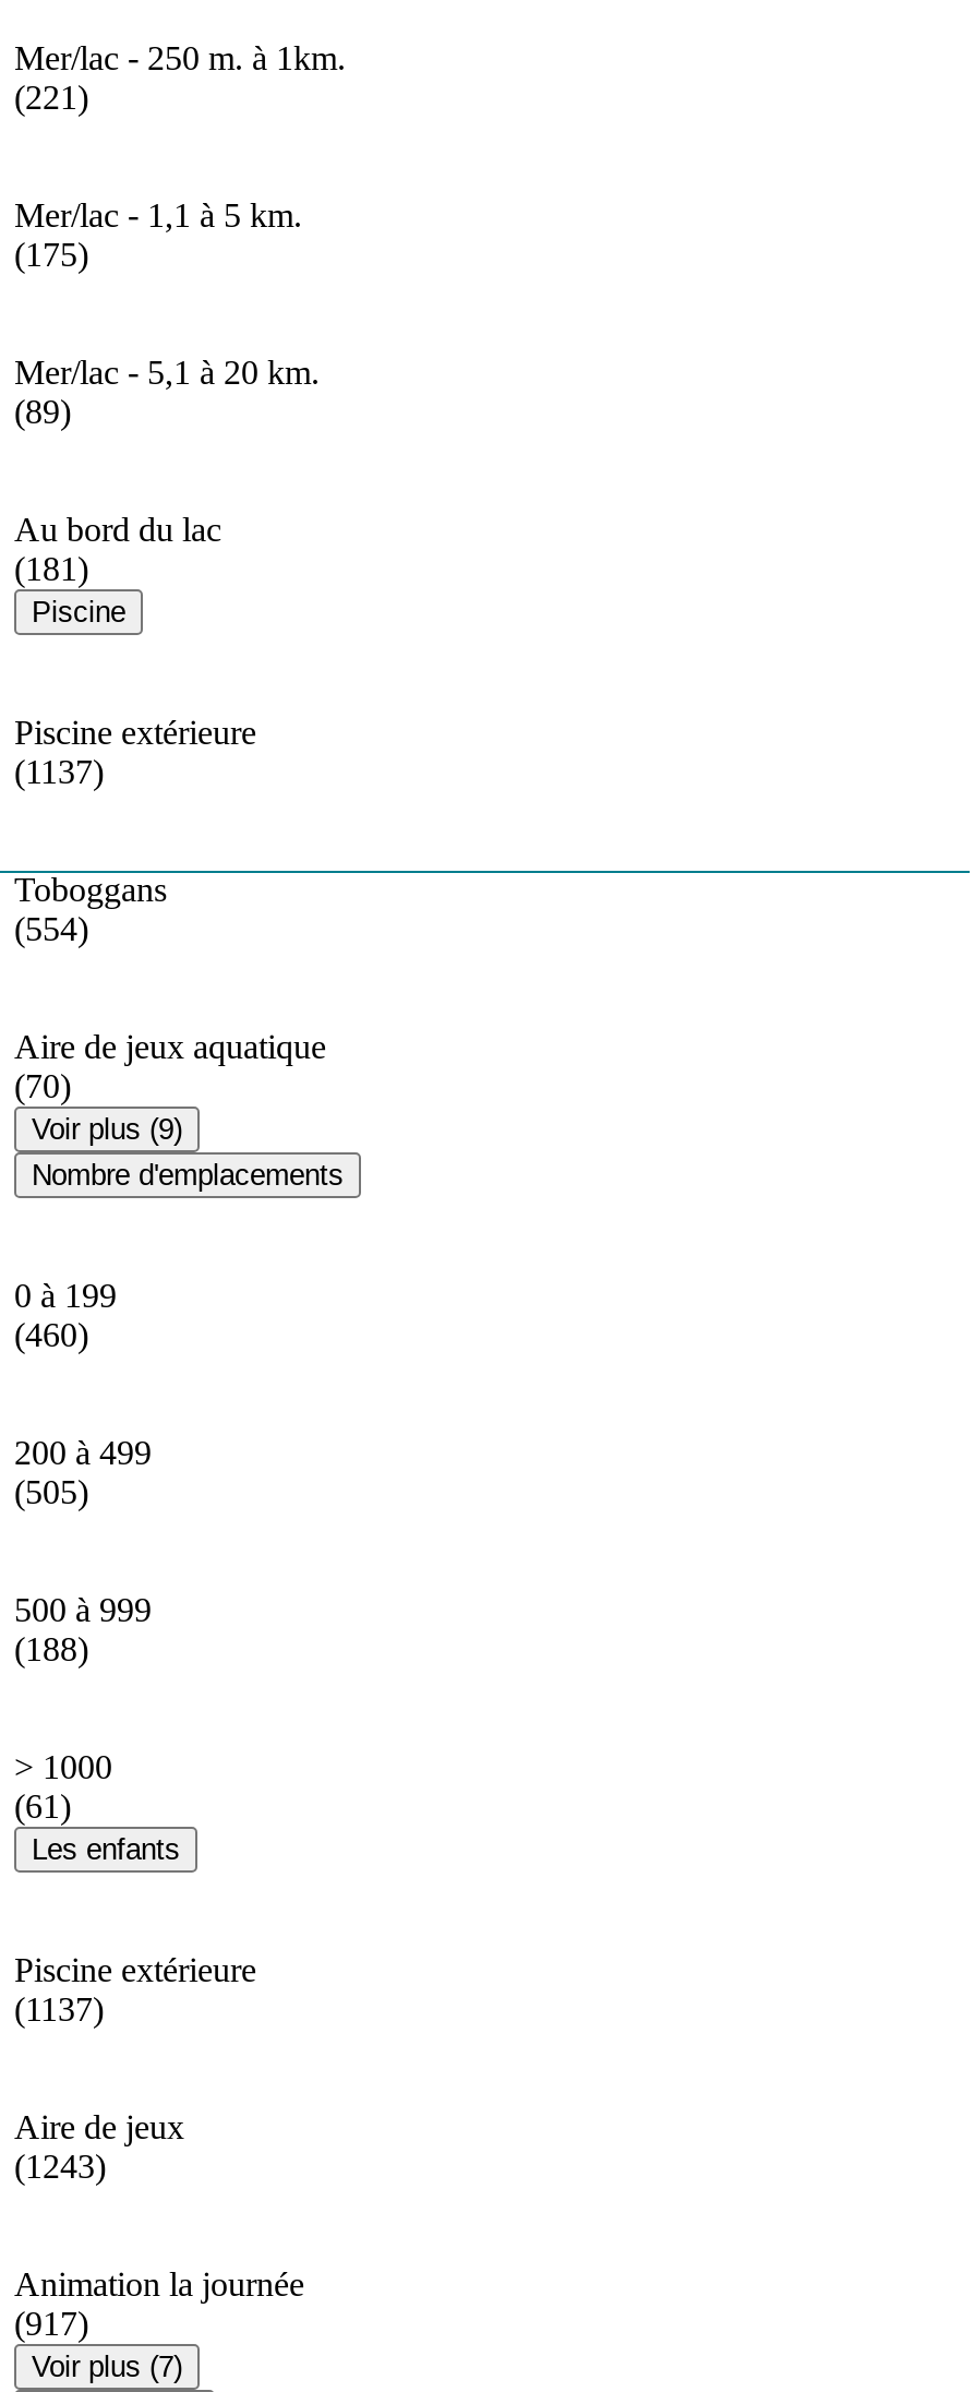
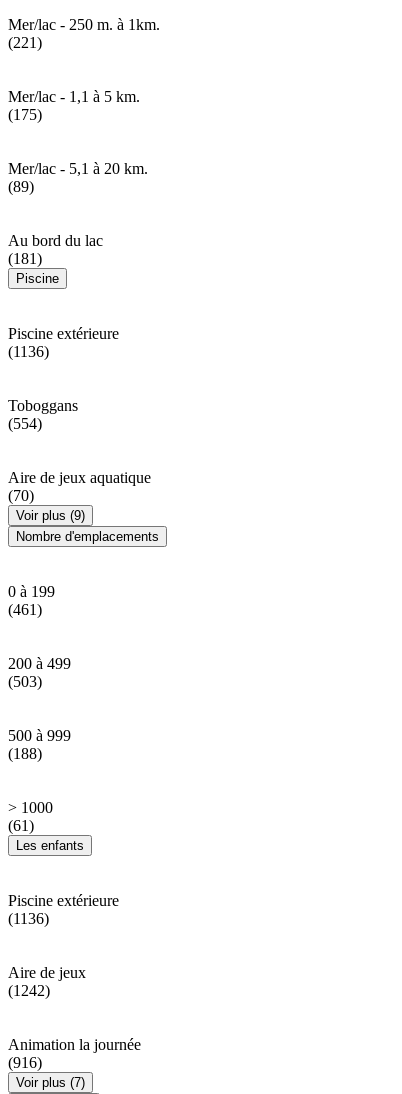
[14,753,104,790] (1137) -> [8,343,49,360] (1136)
[14,1316,88,1353] (460) -> [8,601,42,618] (461)
[14,1473,88,1510] (505) -> [8,673,42,690] (503)
[14,1990,104,2027] (1137) -> [8,910,49,927] (1136)
[14,2147,106,2184] (1243) -> [8,982,50,999] (1242)
[14,2304,88,2341] (917) -> [8,1054,42,1071] (916)

